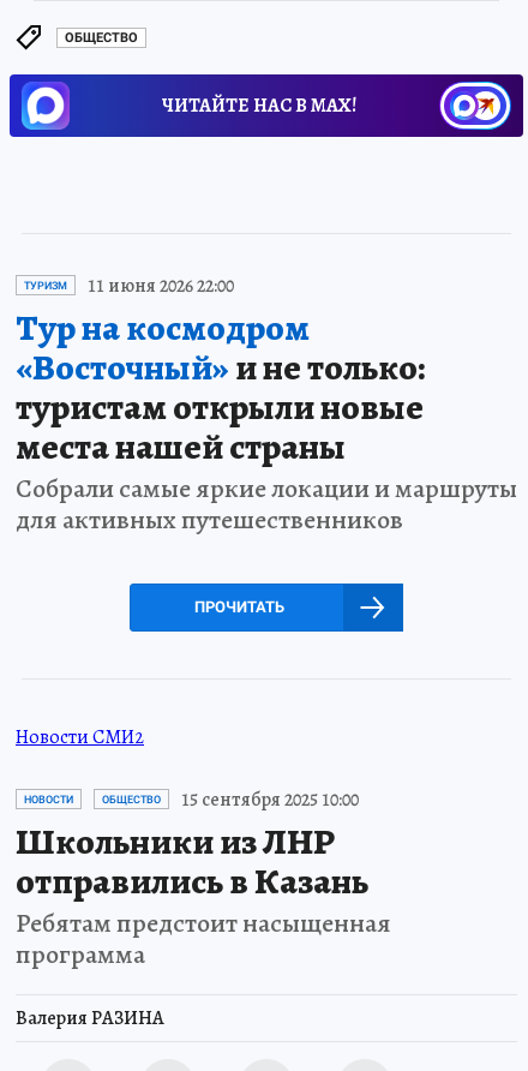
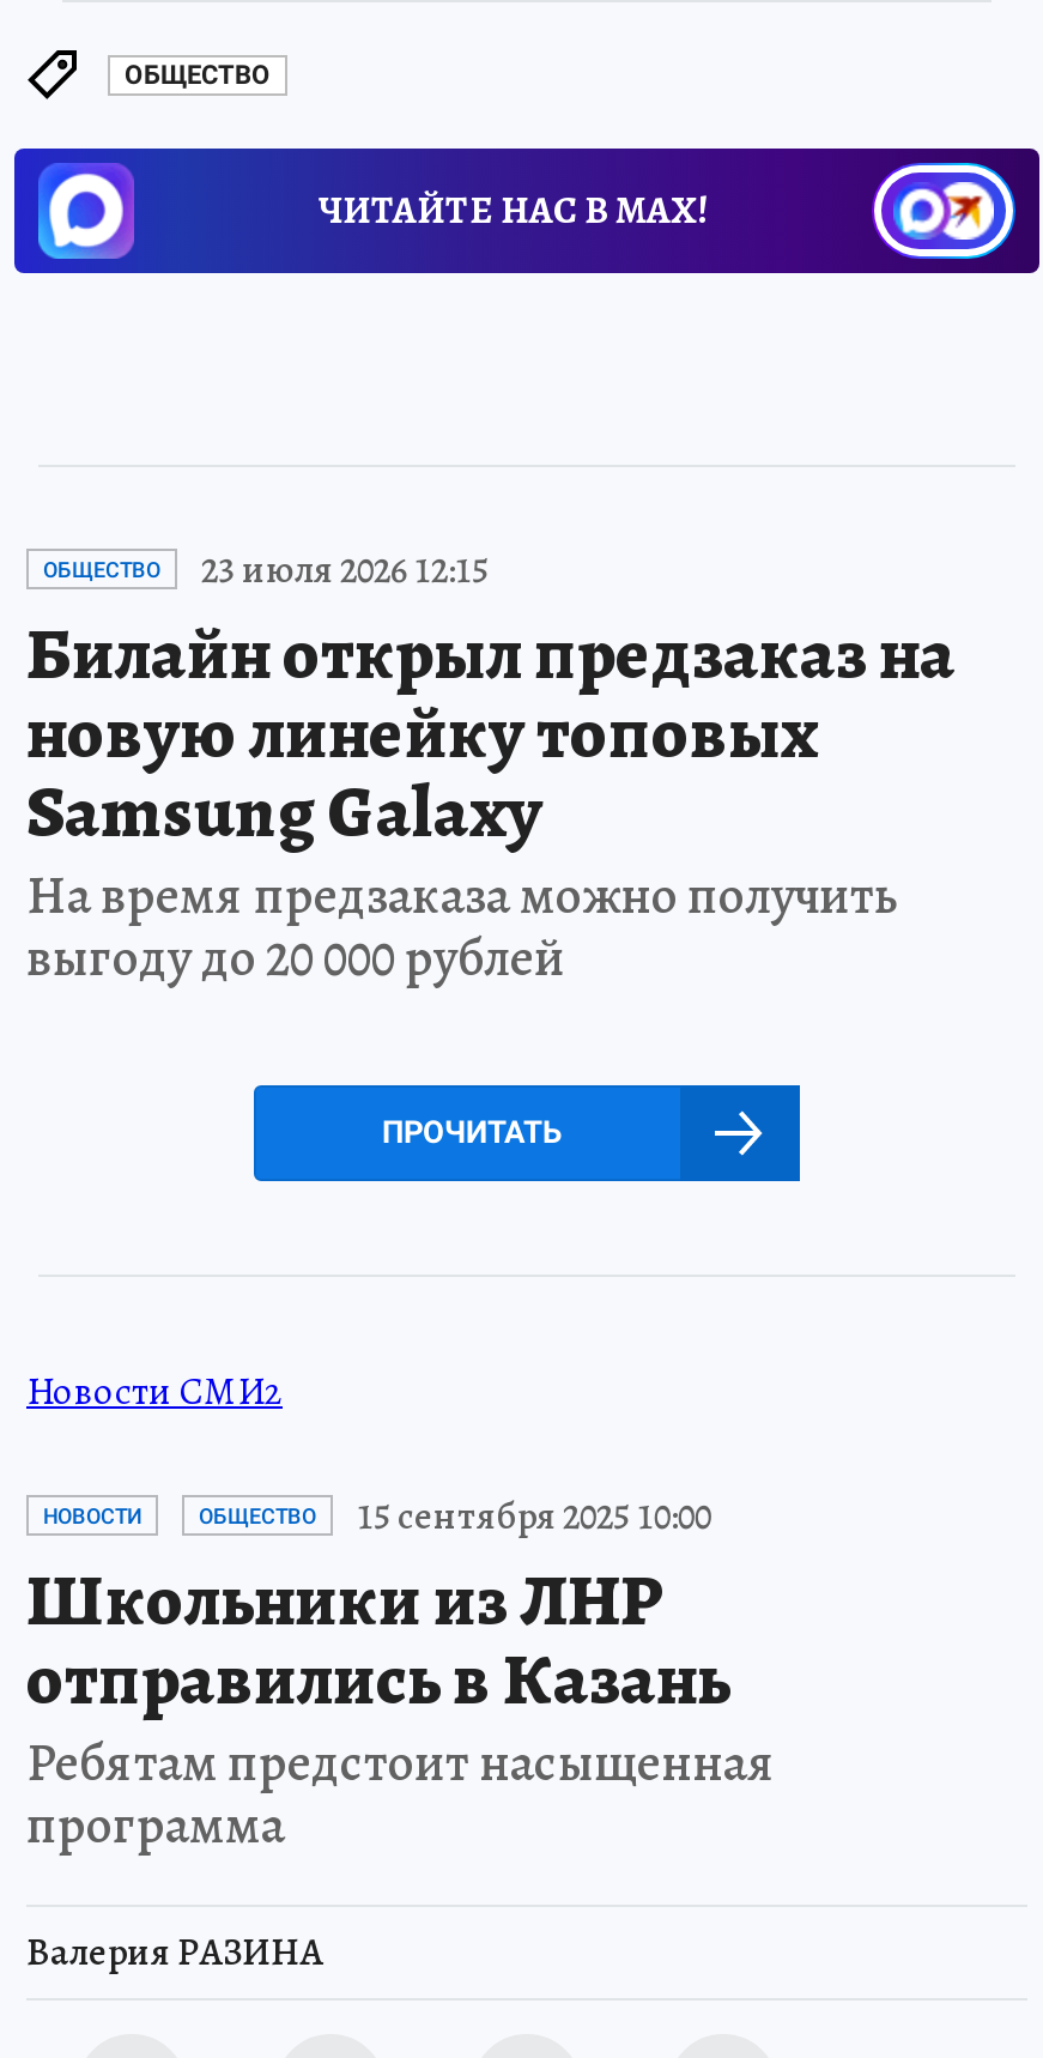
[16,272,517,538] ТУРИЗМ | 11 июня 2026 22:00 | Тур на космодром | «Восточный»и не только: | туристам открыли новые | места нашей страны | Собрали самые яркие локации и маршруты | для активных путешественников -> [26,543,956,994] ОБЩЕСТВО | 23 июля 2026 12:15 | Билайн открыл предзаказ на | новую линейку топовых | Samsung Galaxy | На время предзаказа можно получить | выгоду до 20 000 рублей

